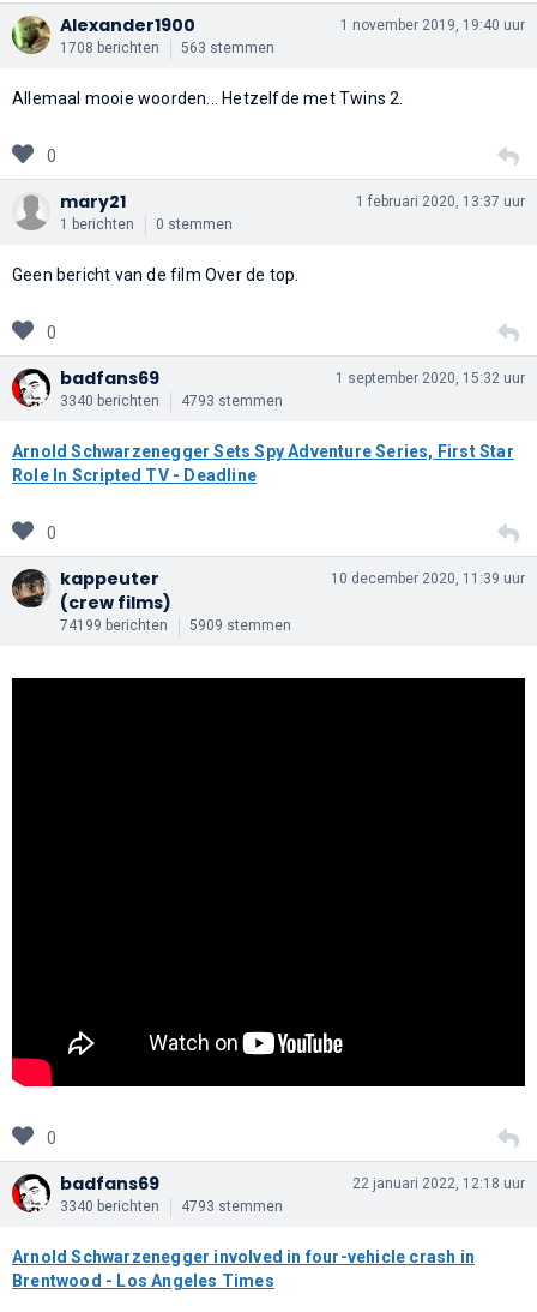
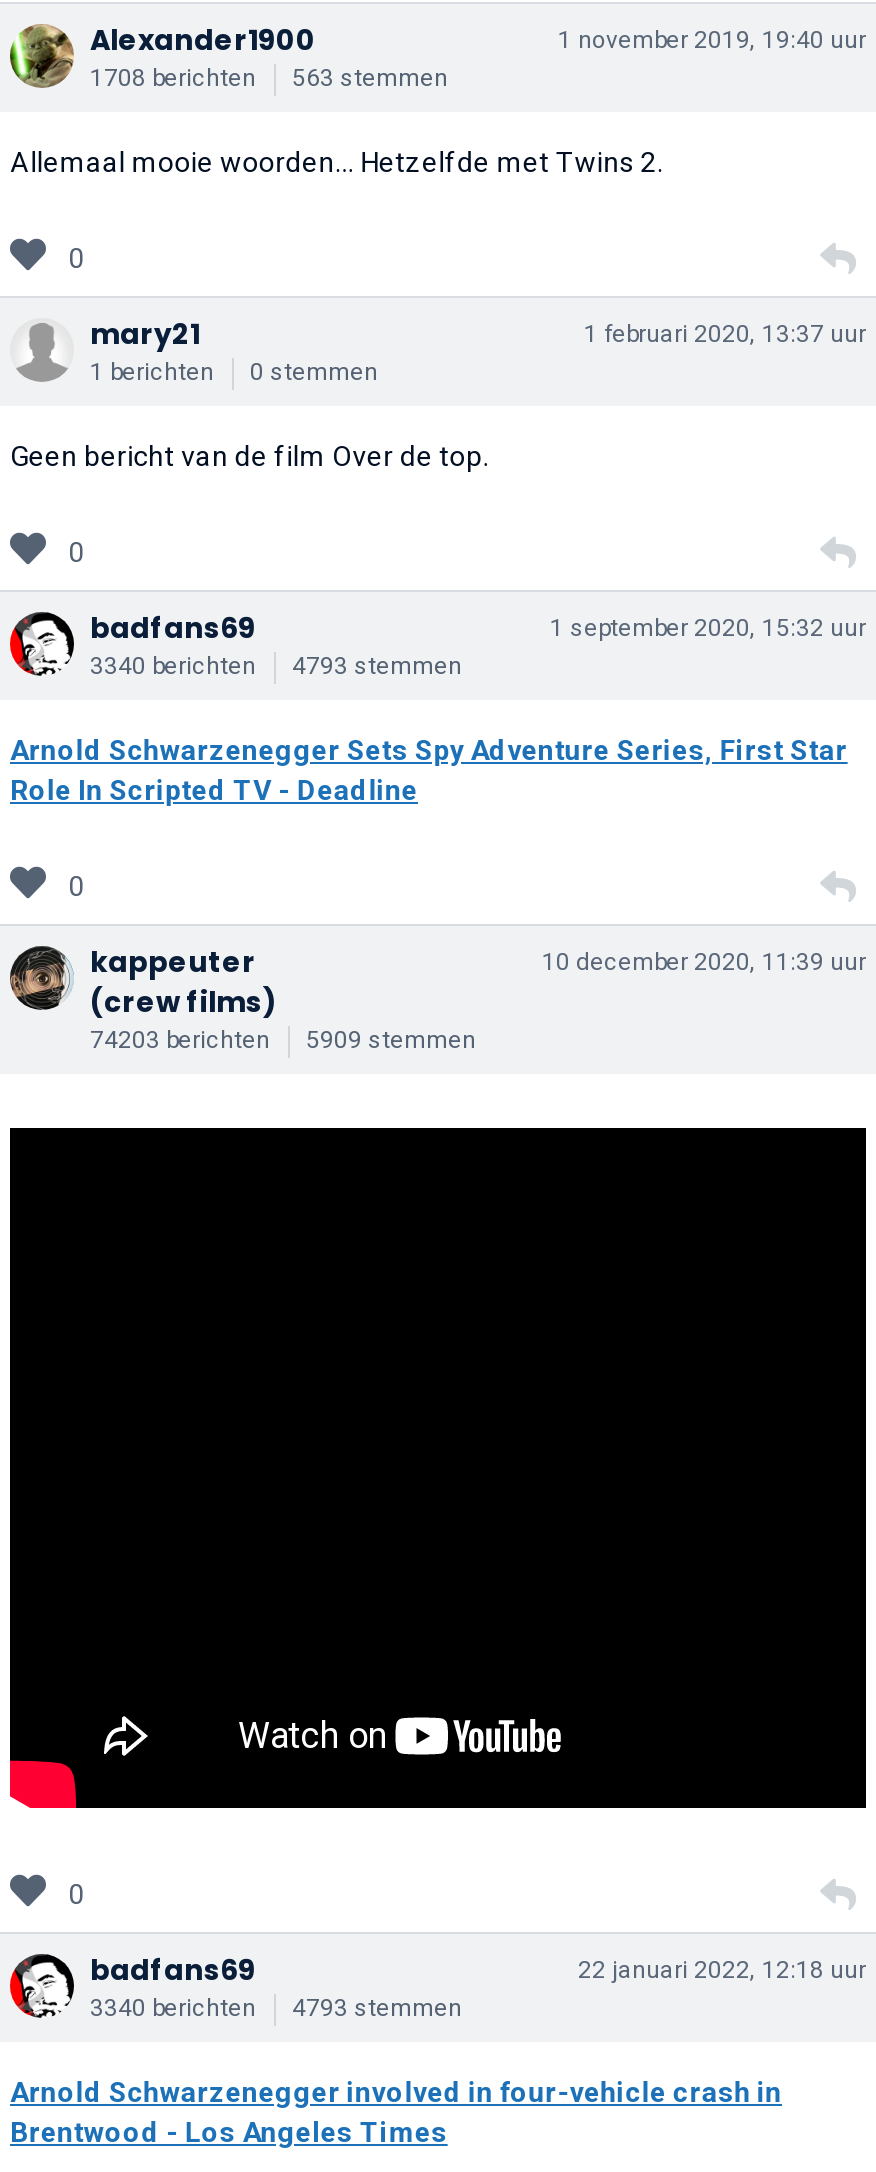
[60,617,291,633] 74199 berichten 5909 stemmen -> [90,1025,476,1053] 74203 berichten 5909 stemmen

